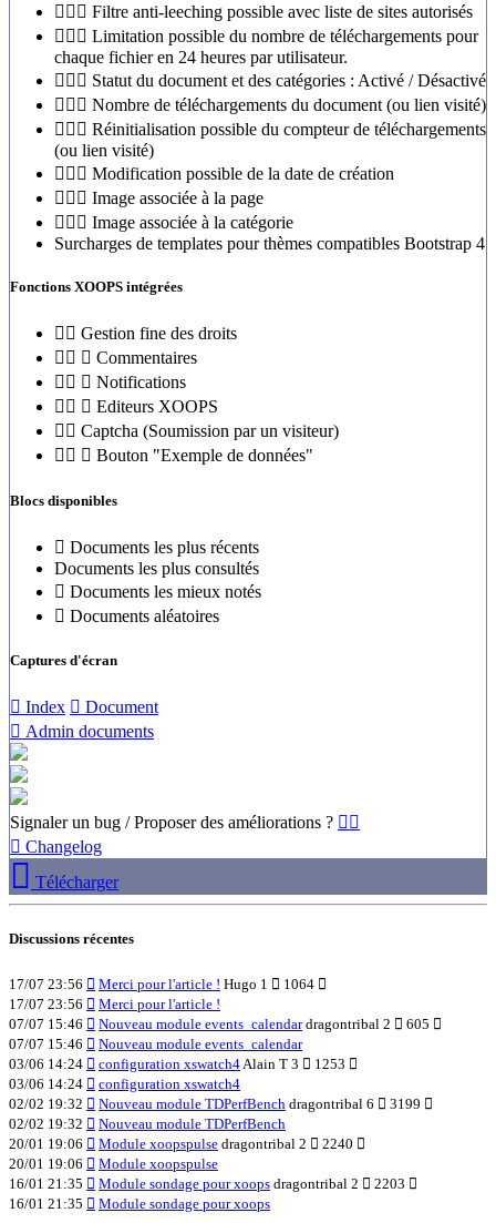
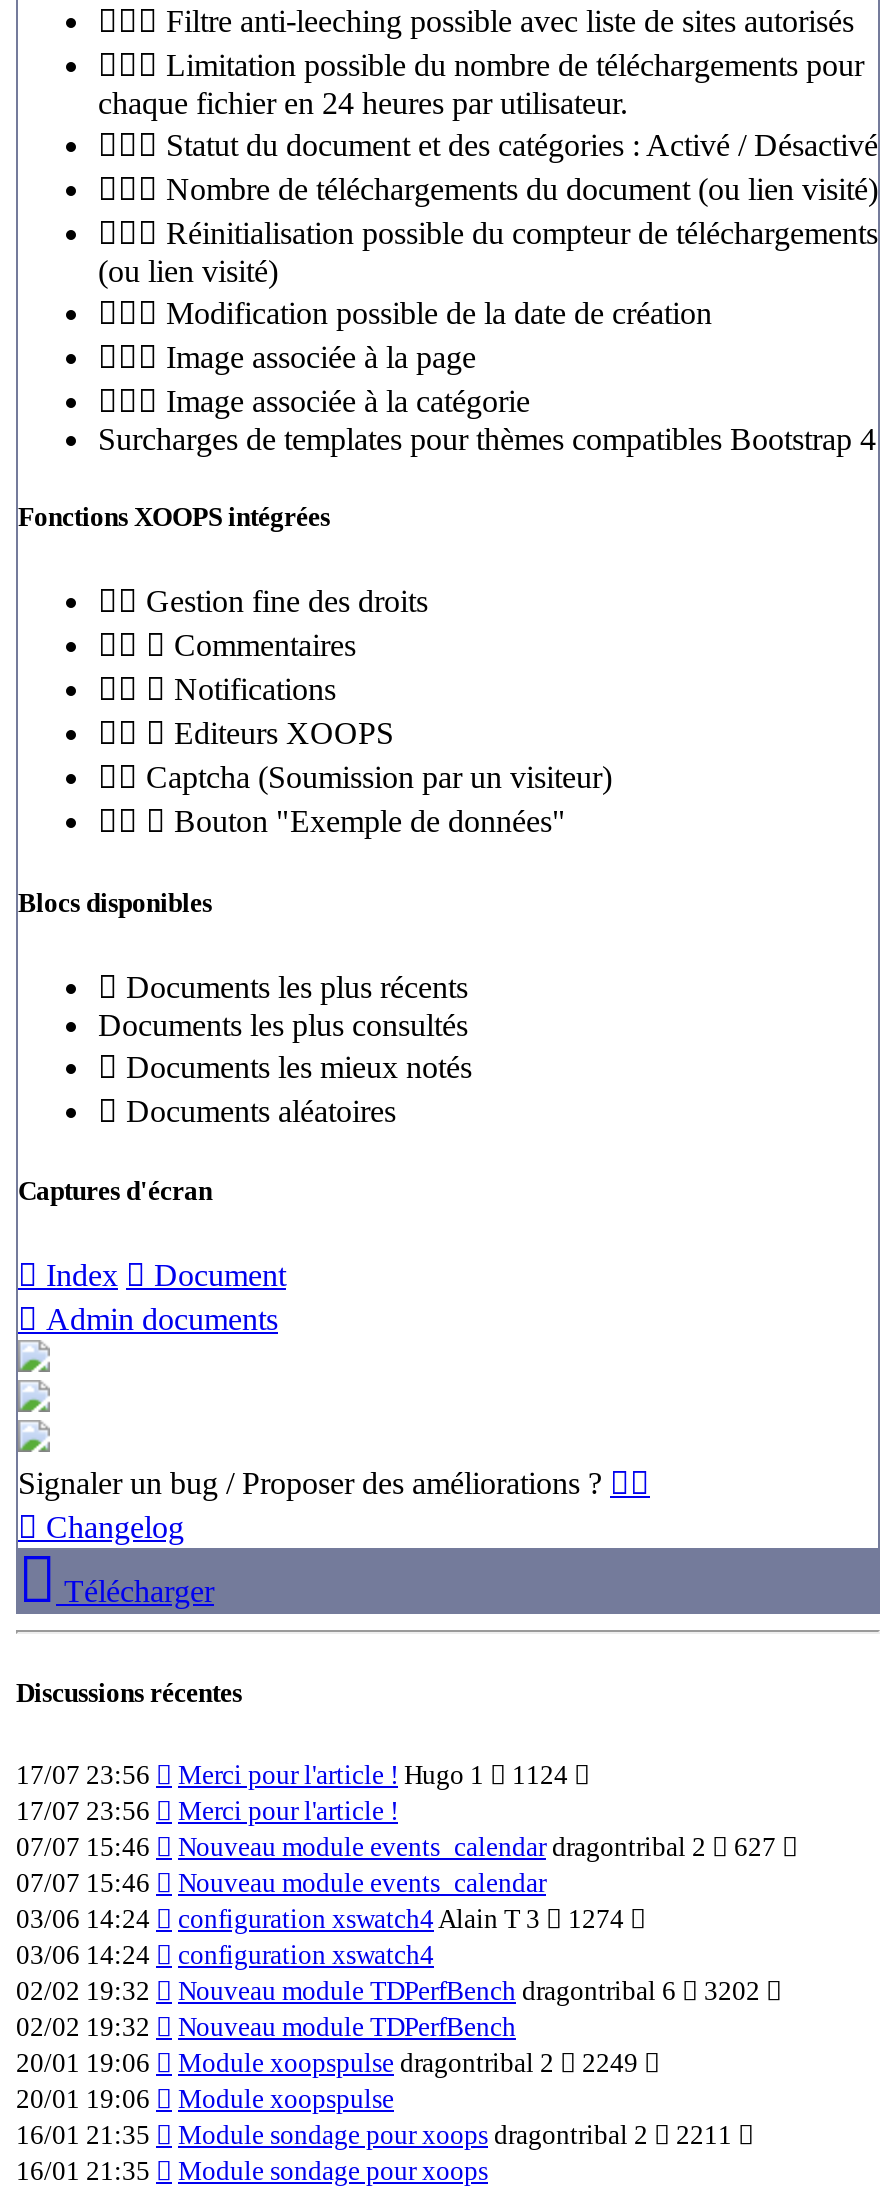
[9,975,318,992] 17/07 23:56 Merci pour l'article ! Hugo 1 1064 -> [16,1759,574,1789] 17/07 23:56 Merci pour l'article ! Hugo 1 1124
[9,1015,433,1032] 07/07 15:46 Nouveau module events_calendar dragontribal 2 605 -> [16,1831,782,1861] 07/07 15:46 Nouveau module events_calendar dragontribal 2 627
[9,1055,349,1072] 03/06 14:24 configuration xswatch4 Alain T 3 1253 -> [16,1903,630,1933] 03/06 14:24 configuration xswatch4 Alain T 3 1274
[9,1095,424,1112] 02/02 19:32 Nouveau module TDPerfBench dragontribal 6 3199 -> [16,1975,766,2005] 02/02 19:32 Nouveau module TDPerfBench dragontribal 6 3202
[9,1135,356,1151] 20/01 19:06 Module xoopspulse dragontribal 2 2240 -> [16,2047,644,2077] 20/01 19:06 Module xoopspulse dragontribal 2 2249
[9,1175,409,1191] 16/01 21:35 Module sondage pour xoops dragontribal 2 2203 -> [16,2119,738,2149] 16/01 21:35 Module sondage pour xoops dragontribal 2 2211

